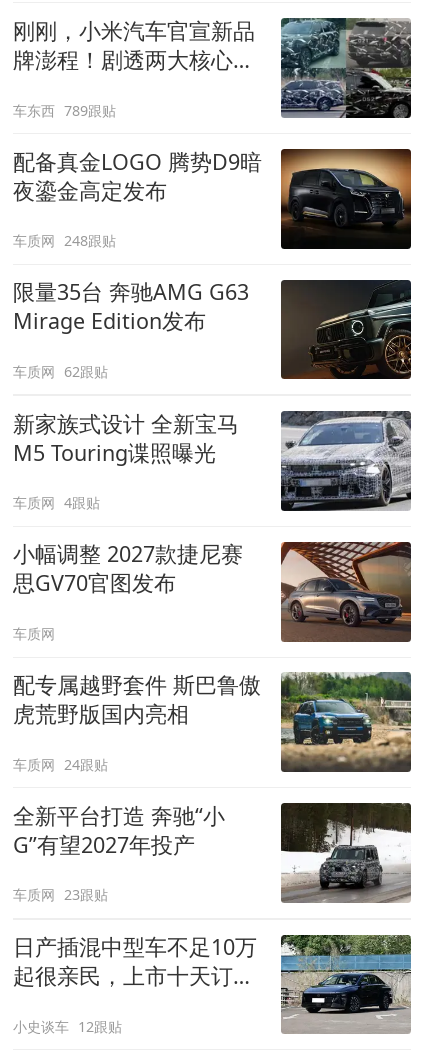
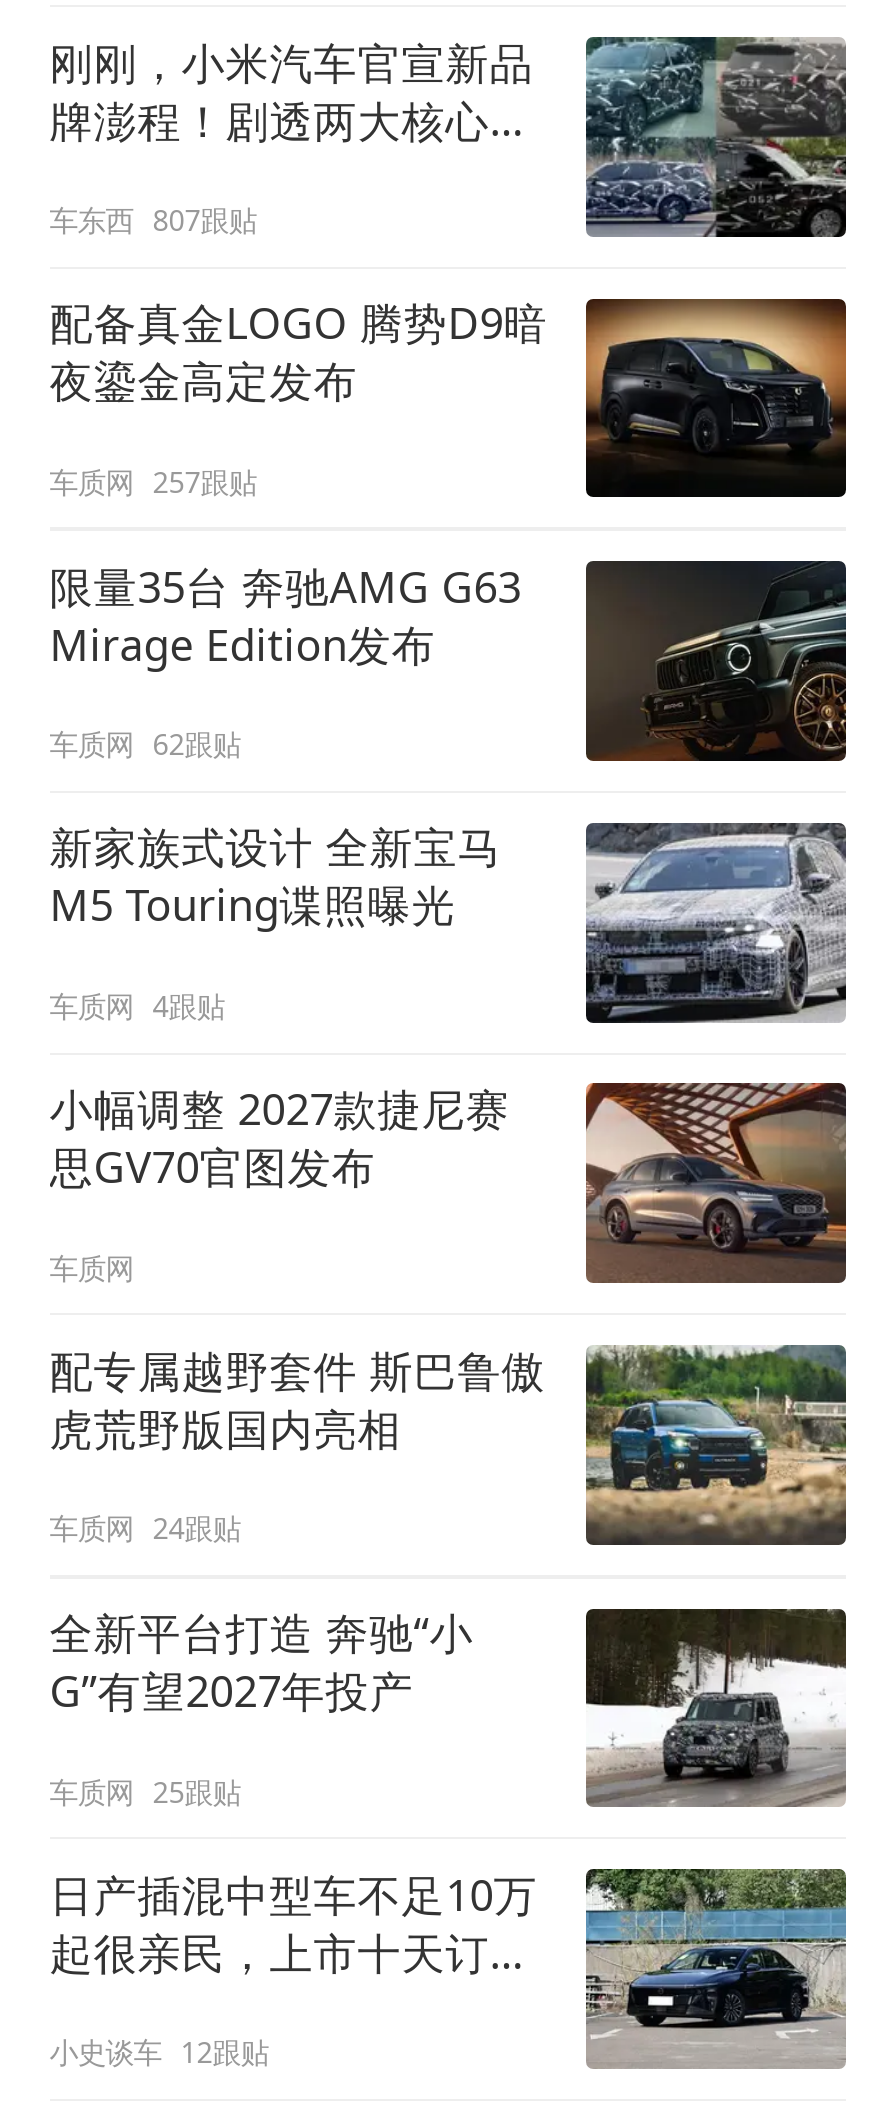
[13,100,116,119] 车东西 789跟贴 -> [49,201,257,239] 车东西 807跟贴
[13,231,116,250] 车质网 248跟贴 -> [49,462,257,500] 车质网 257跟贴
[13,885,108,904] 车质网 23跟贴 -> [49,1772,241,1810] 车质网 25跟贴

